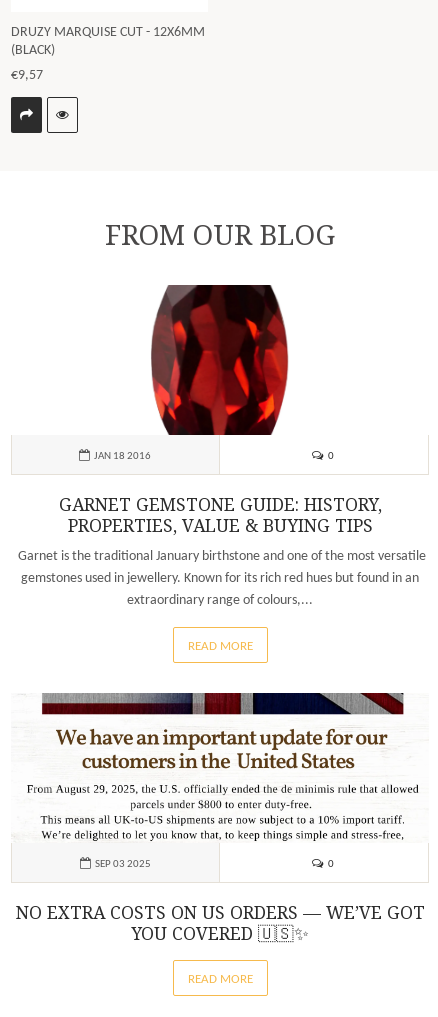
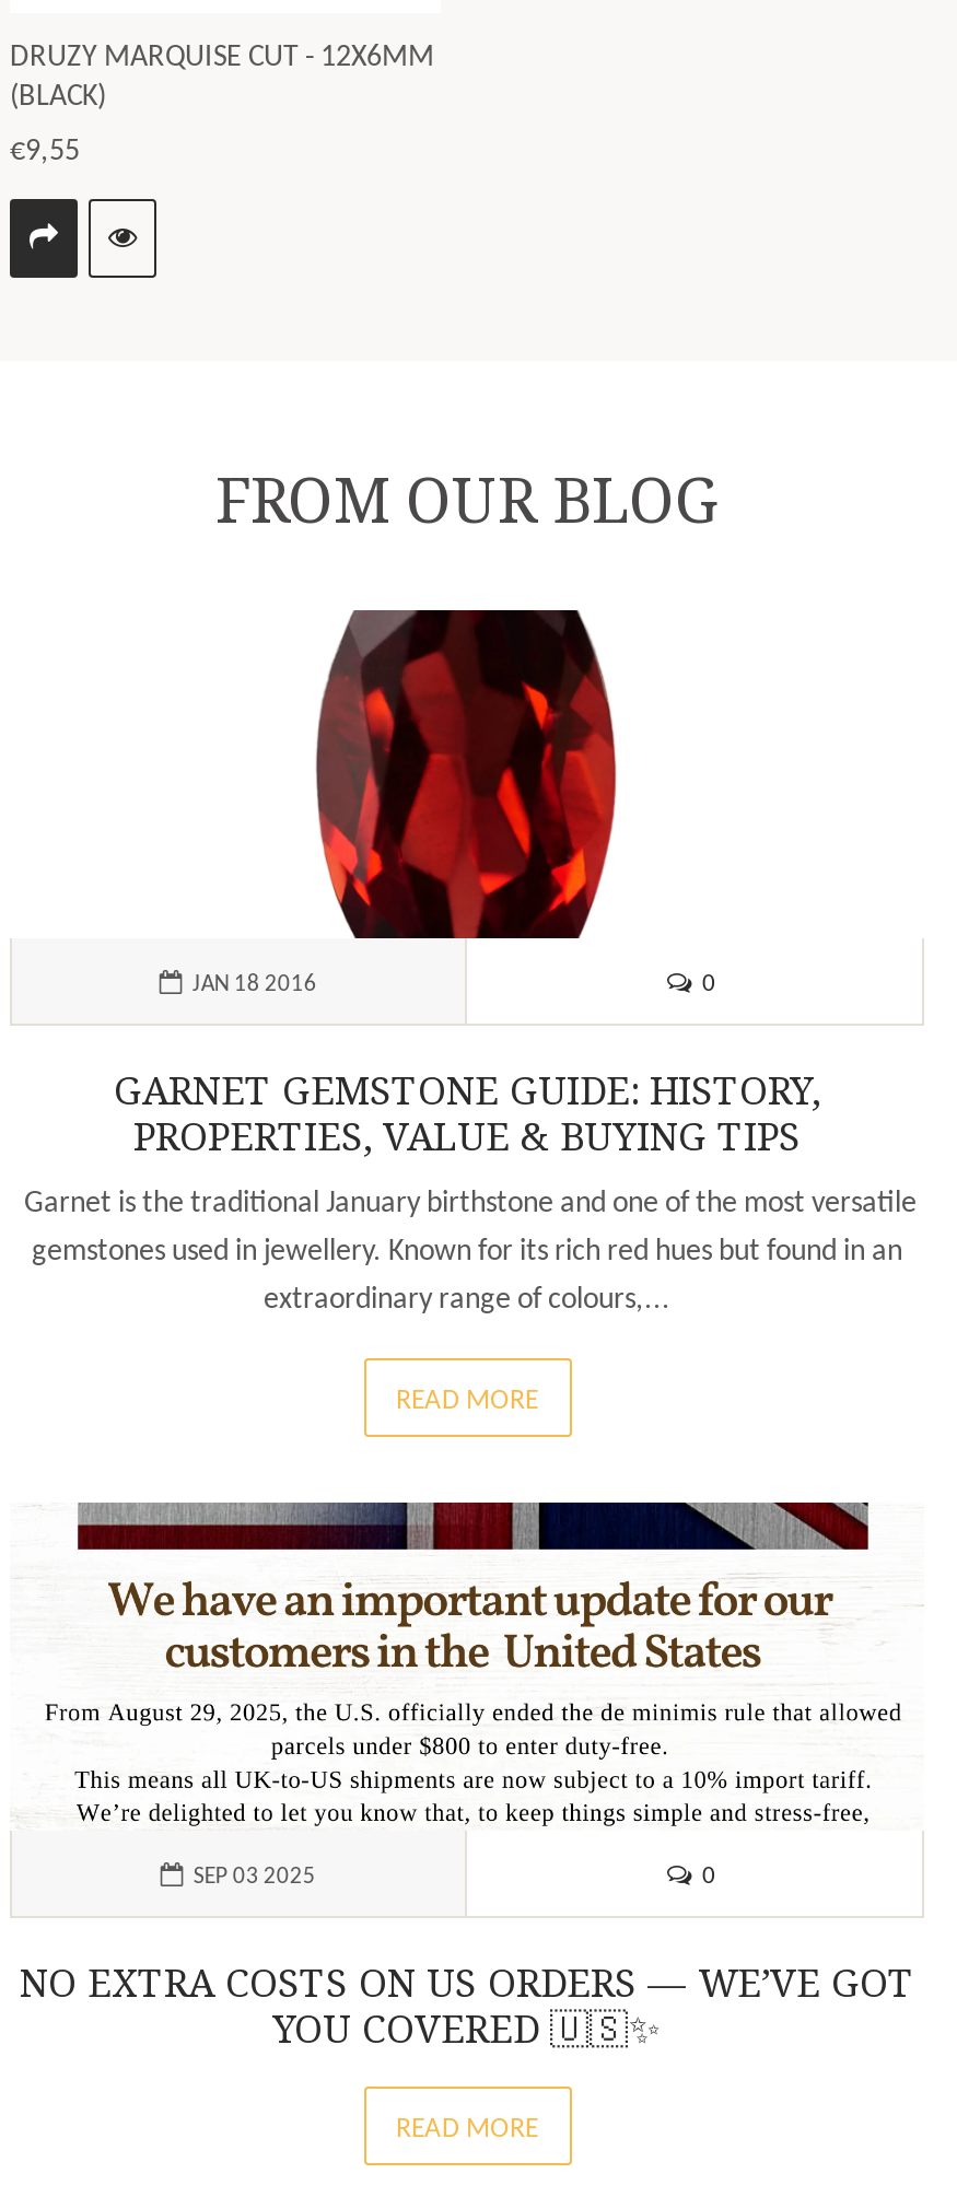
[11,68,43,83] €9,57 -> [10,136,80,168] €9,55

